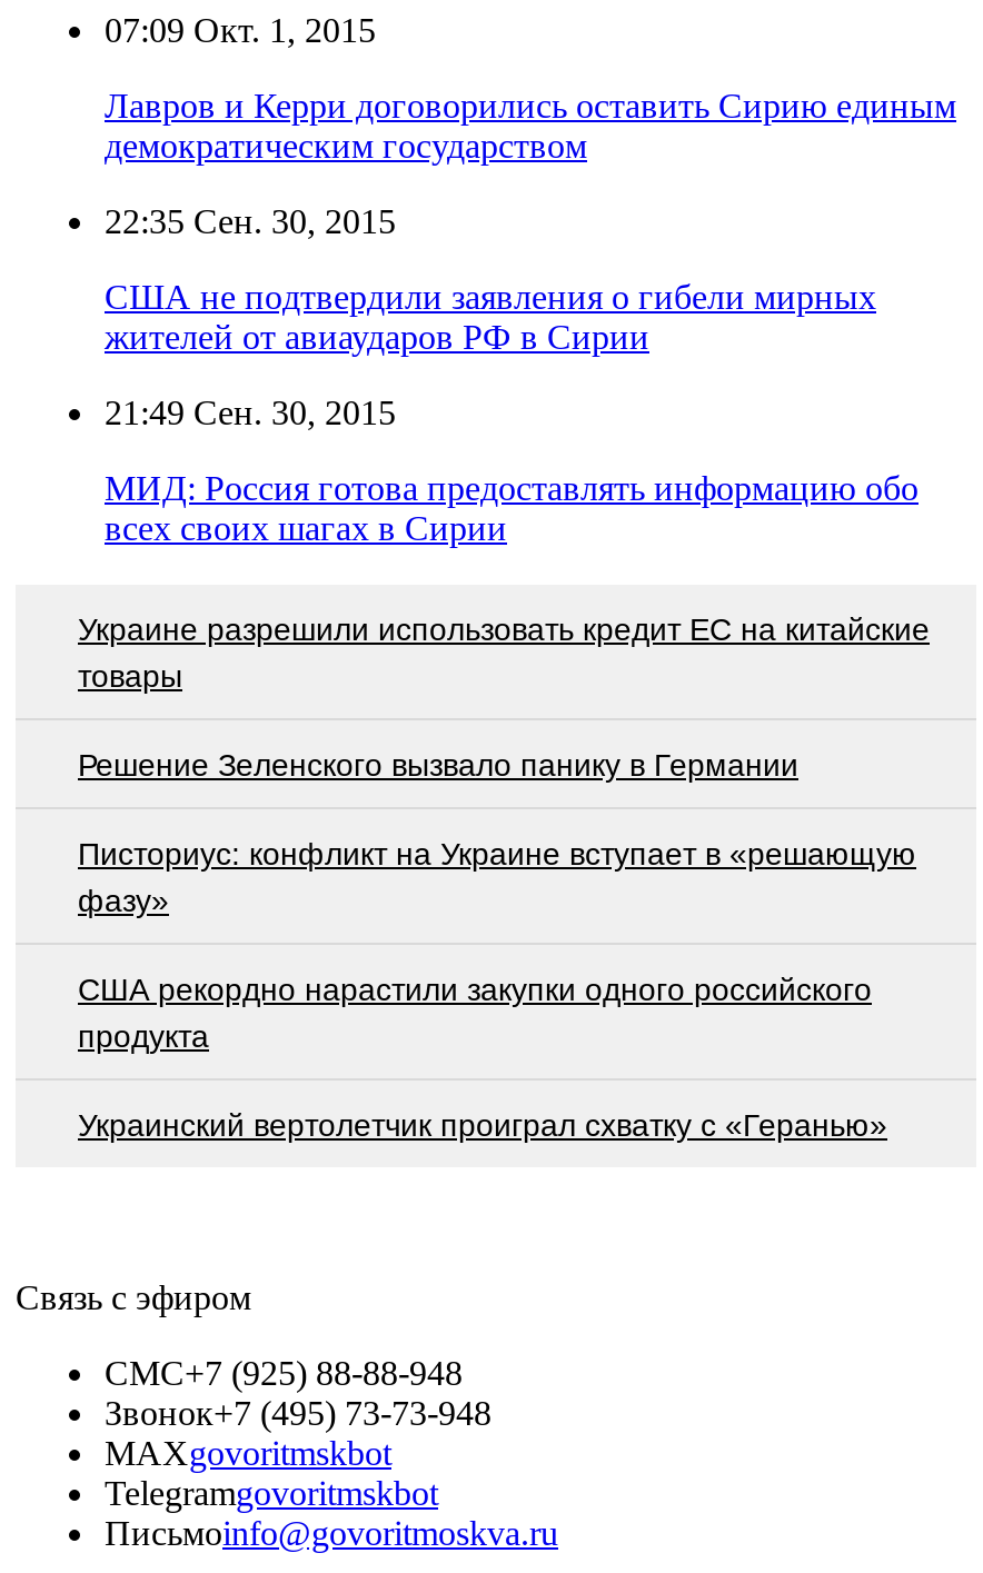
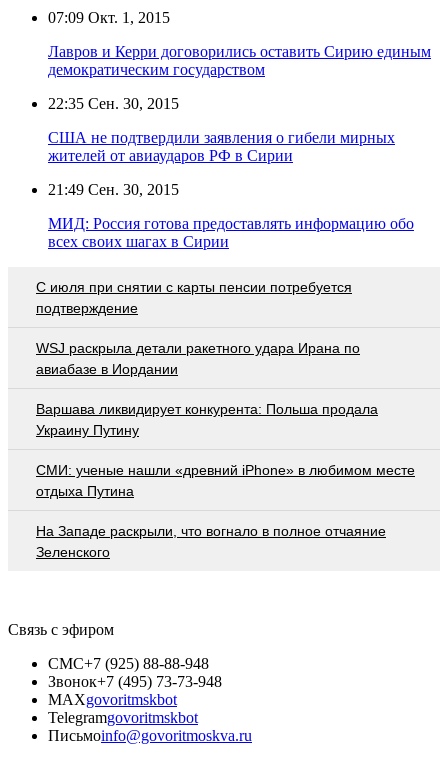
[78,611,930,693] Украине разрешили использовать кредит ЕС на китайские | товары -> [36,279,352,316] С июля при снятии с карты пенсии потребуется | подтверждение
[78,746,798,782] Решение Зеленского вызвало панику в Германии -> [36,340,360,377] WSJ раскрыла детали ракетного удара Ирана по | авиабазе в Иордании
[78,835,916,917] Писториус: конфликт на Украине вступает в «решающую | фазу» -> [36,401,378,438] Варшава ликвидирует конкурента: Польша продала | Украину Путину
[78,971,872,1053] США рекордно нарастили закупки одного российского | продукта -> [36,462,415,499] СМИ: ученые нашли «древний iPhone» в любимом месте | отдыха Путина
[78,1106,887,1142] Украинский вертолетчик проиграл схватку с «Геранью» -> [36,523,386,560] На Западе раскрыли, что вогнало в полное отчаяние | Зеленского

